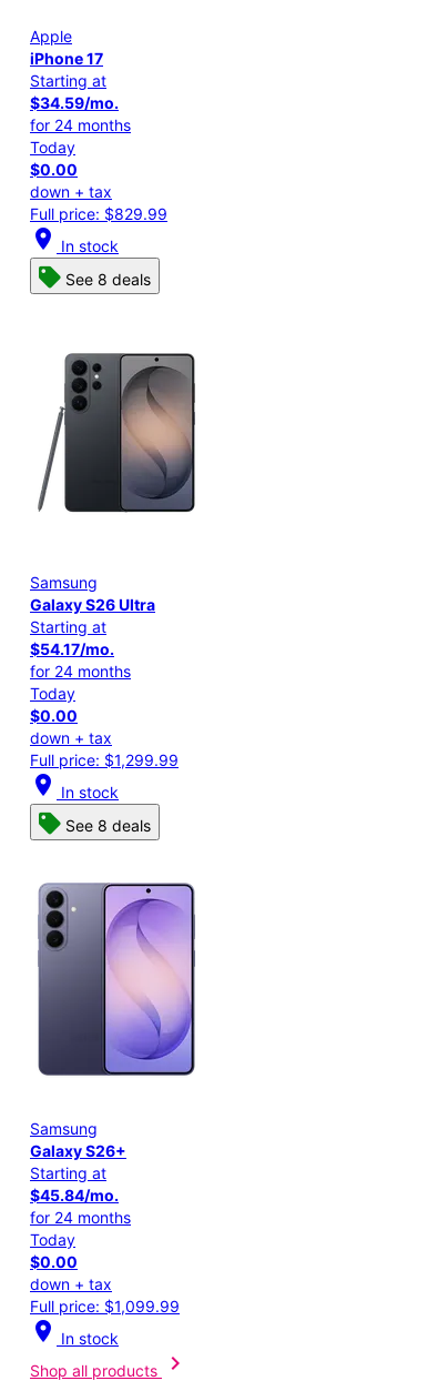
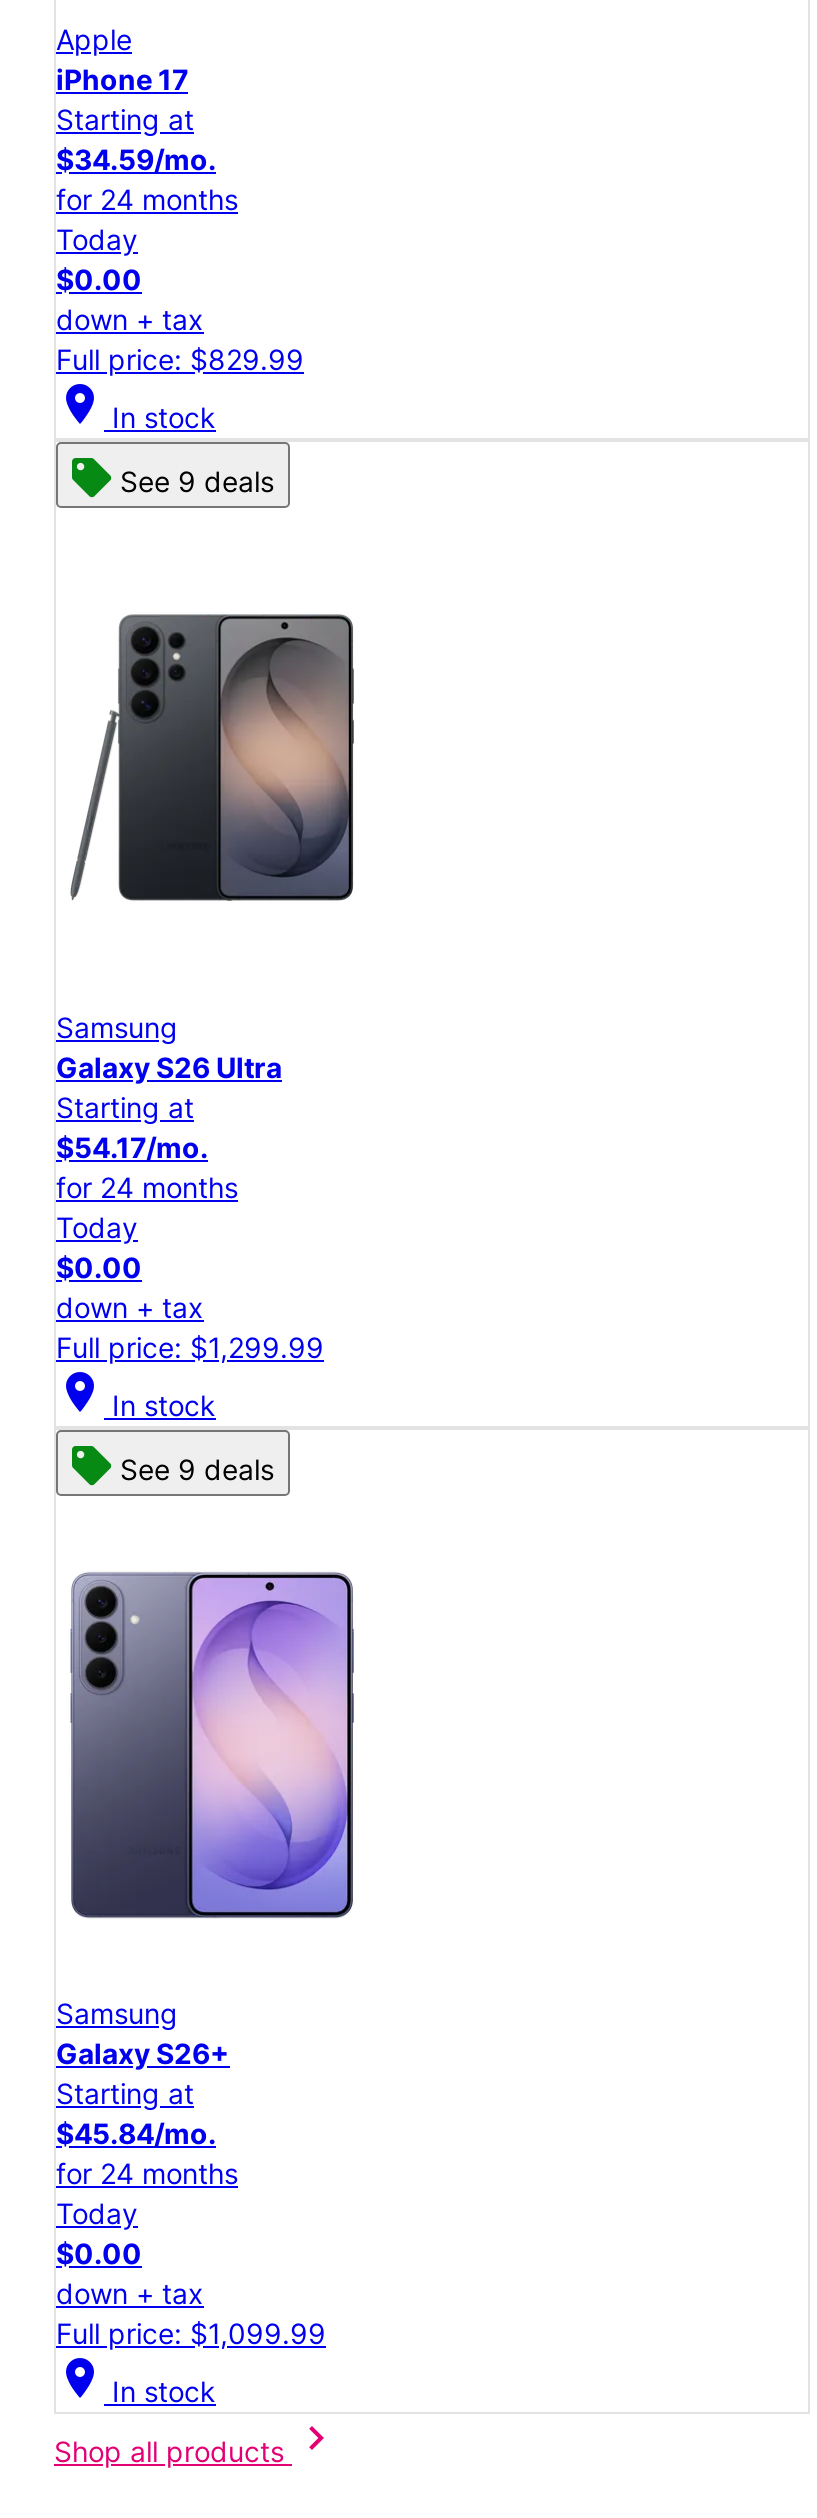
[65,270,151,289] See 8 deals -> [120,465,274,499] See 9 deals
[65,816,151,835] See 8 deals -> [120,1452,274,1486] See 9 deals

